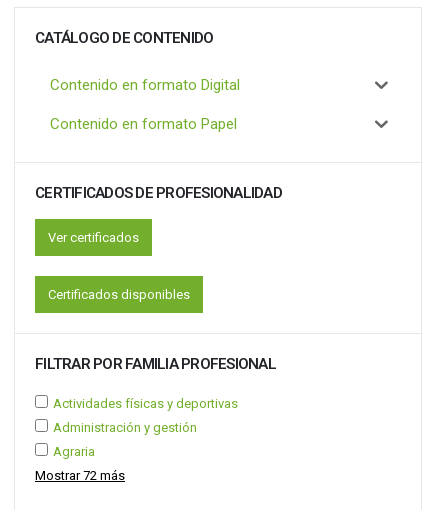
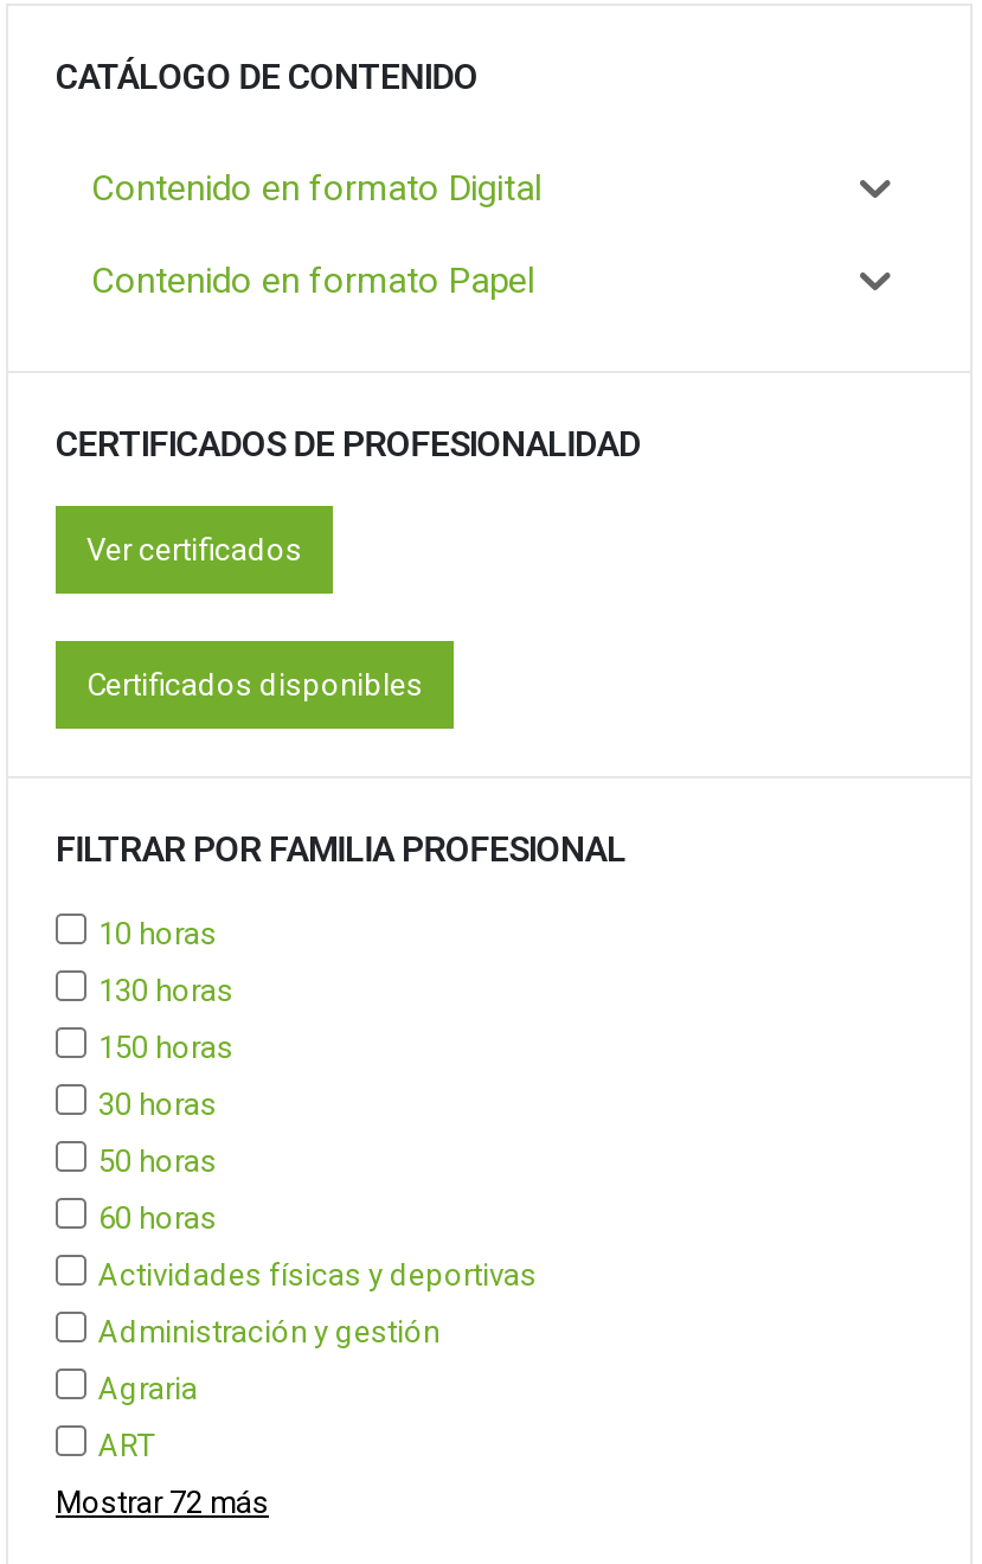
none -> [98,915,233,1235] 10 horas | 130 horas | 150 horas | 30 horas | 50 horas | 60 horas
none -> [98,1427,153,1463] ART

